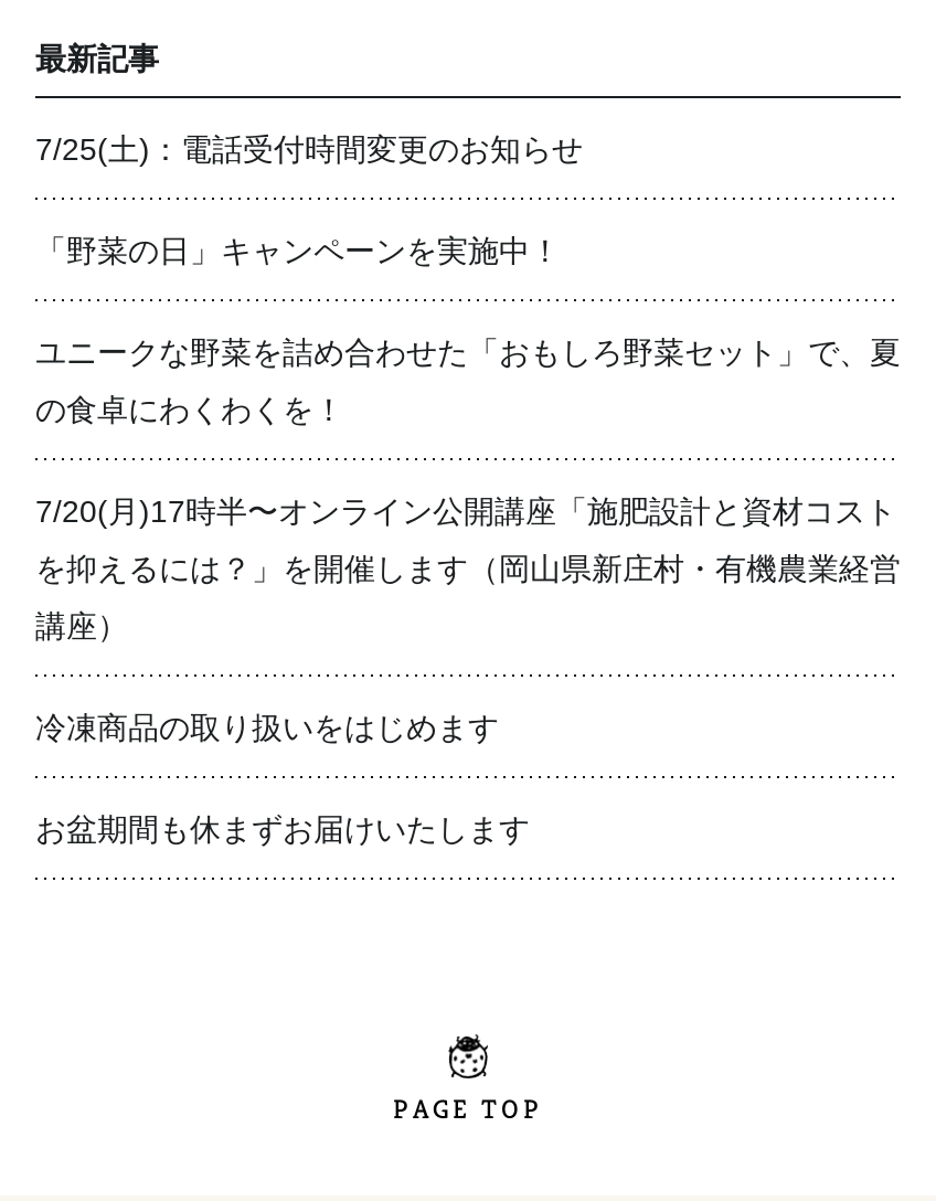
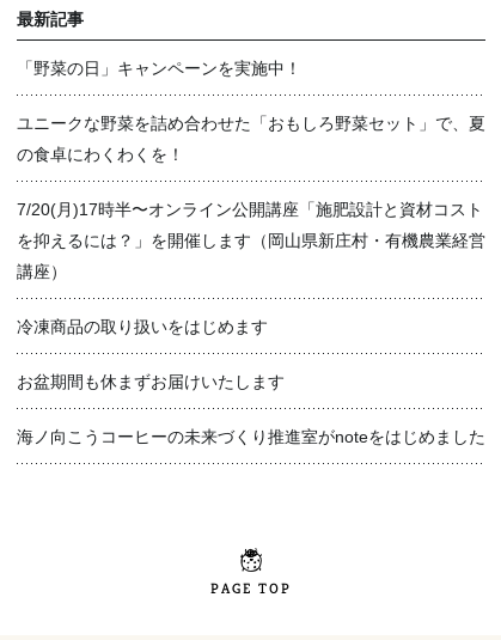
[35,132,583,167] 7/25(土)：電話受付時間変更のお知らせ -> none
moved [35,234,901,847] -> [17,59,485,392]: 「野菜の日」キャンペーンを実施中！ | ユニークな野菜を詰め合わせた「おもしろ野菜セット」で、夏 | の食卓にわくわくを！ | 7/20(月)17時半〜オンライン公開講座「施肥設計と資材コスト | を抑えるには？」を開催します（岡山県新庄村・有機農業経営 | 講座） | 冷凍商品の取り扱いをはじめます | お盆期間も休まずお届けいたします
none -> [17,427,485,447] 海ノ向こうコーヒーの未来づくり推進室がnoteをはじめました

